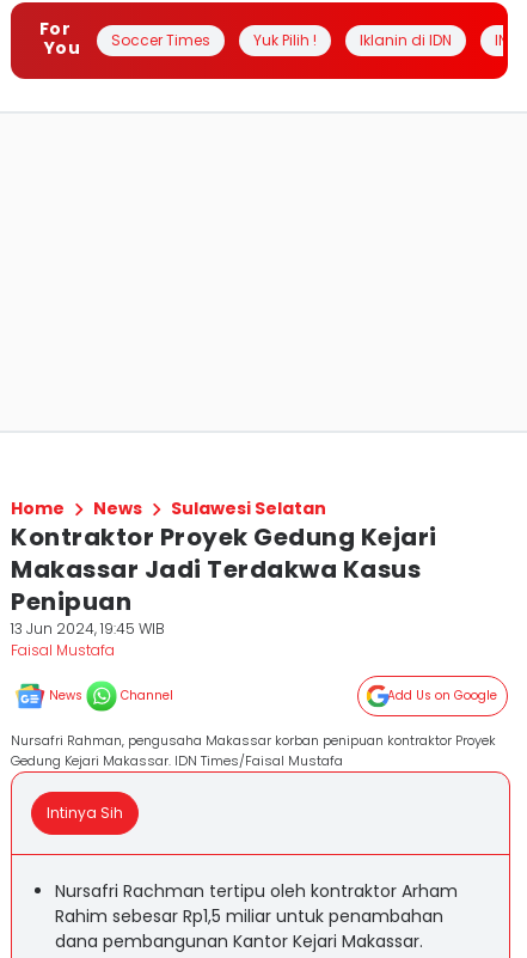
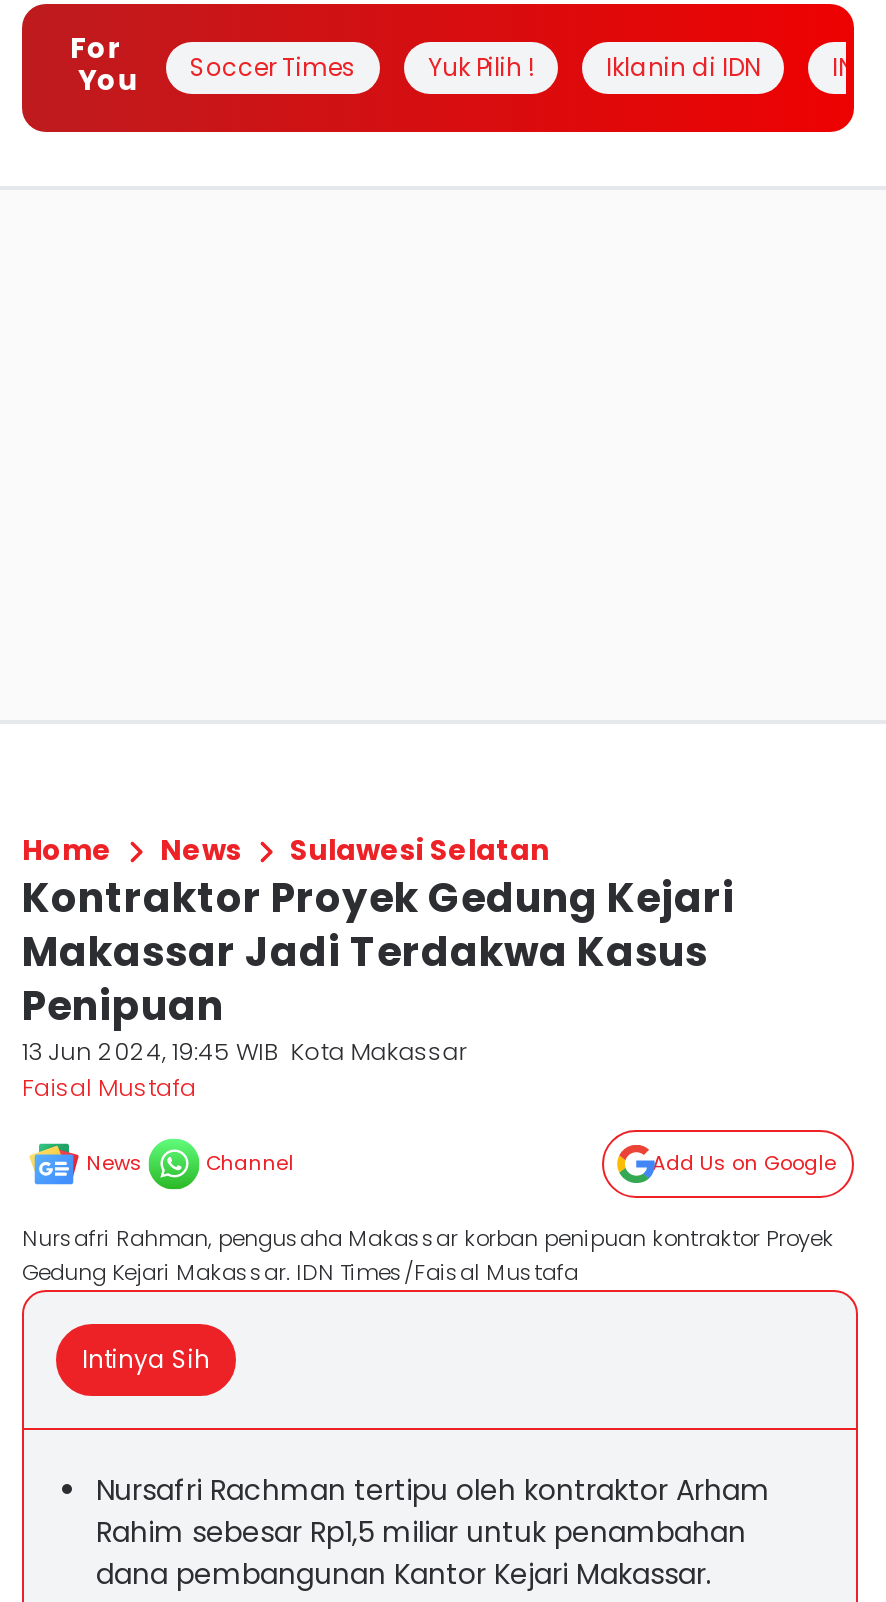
[11,618,165,639] 13 Jun 2024, 19:45 WIB -> [22,1034,466,1068] 13 Jun 2024, 19:45 WIB Kota Makassar

